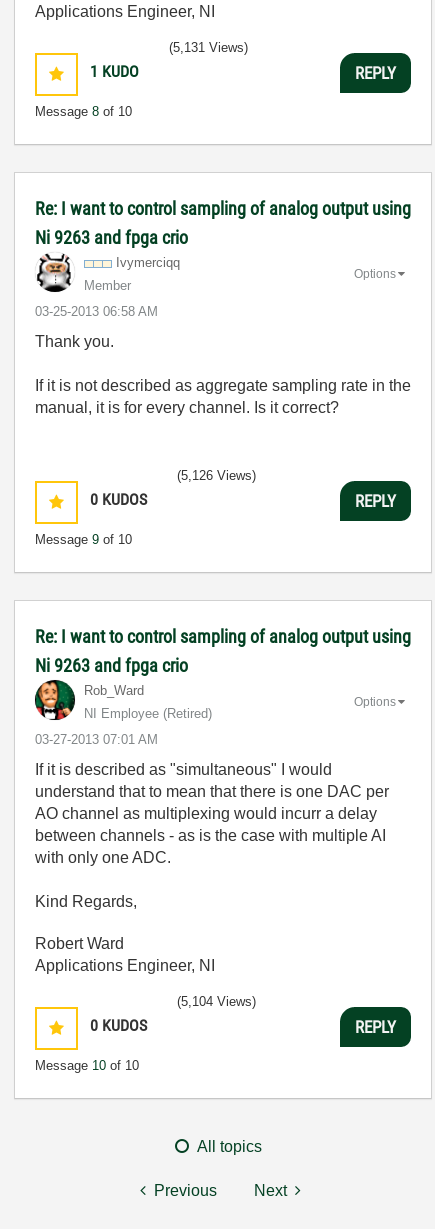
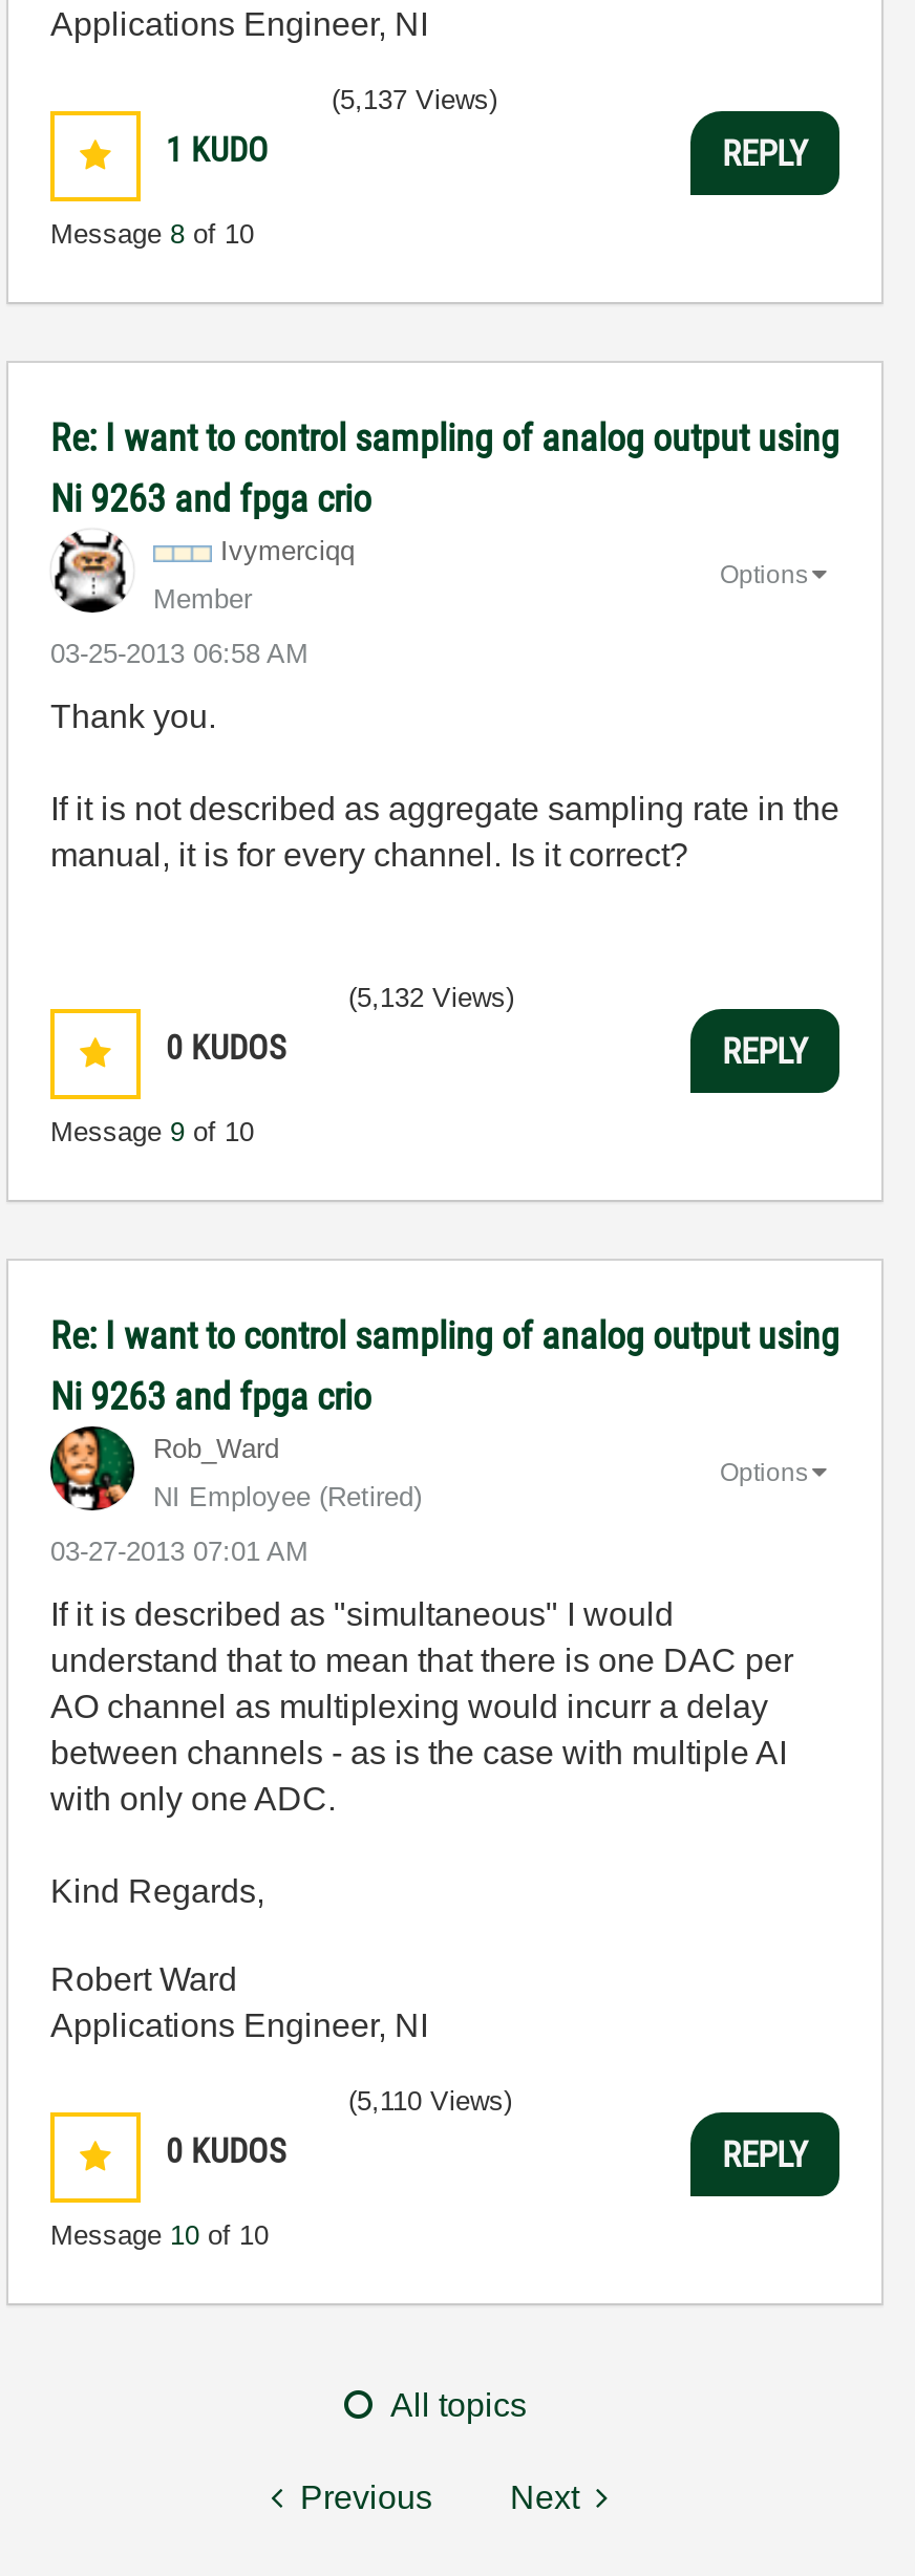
[169,40,248,55] (5,131 Views) -> [332,84,497,115] (5,137 Views)
[177,468,256,483] (5,126 Views) -> [348,982,514,1013] (5,132 Views)
[177,994,256,1009] (5,104 Views) -> [348,2085,512,2117] (5,110 Views)

